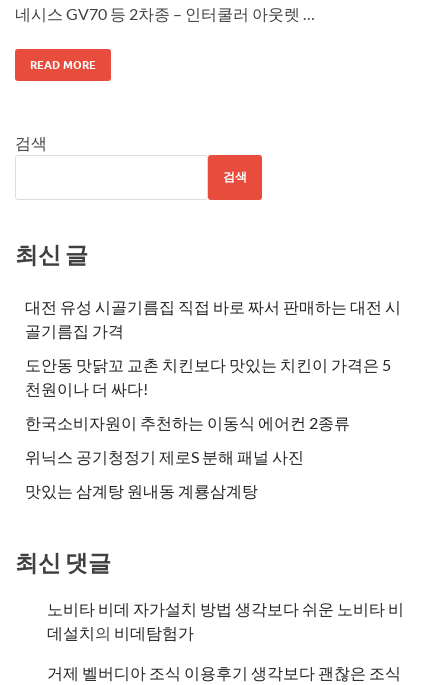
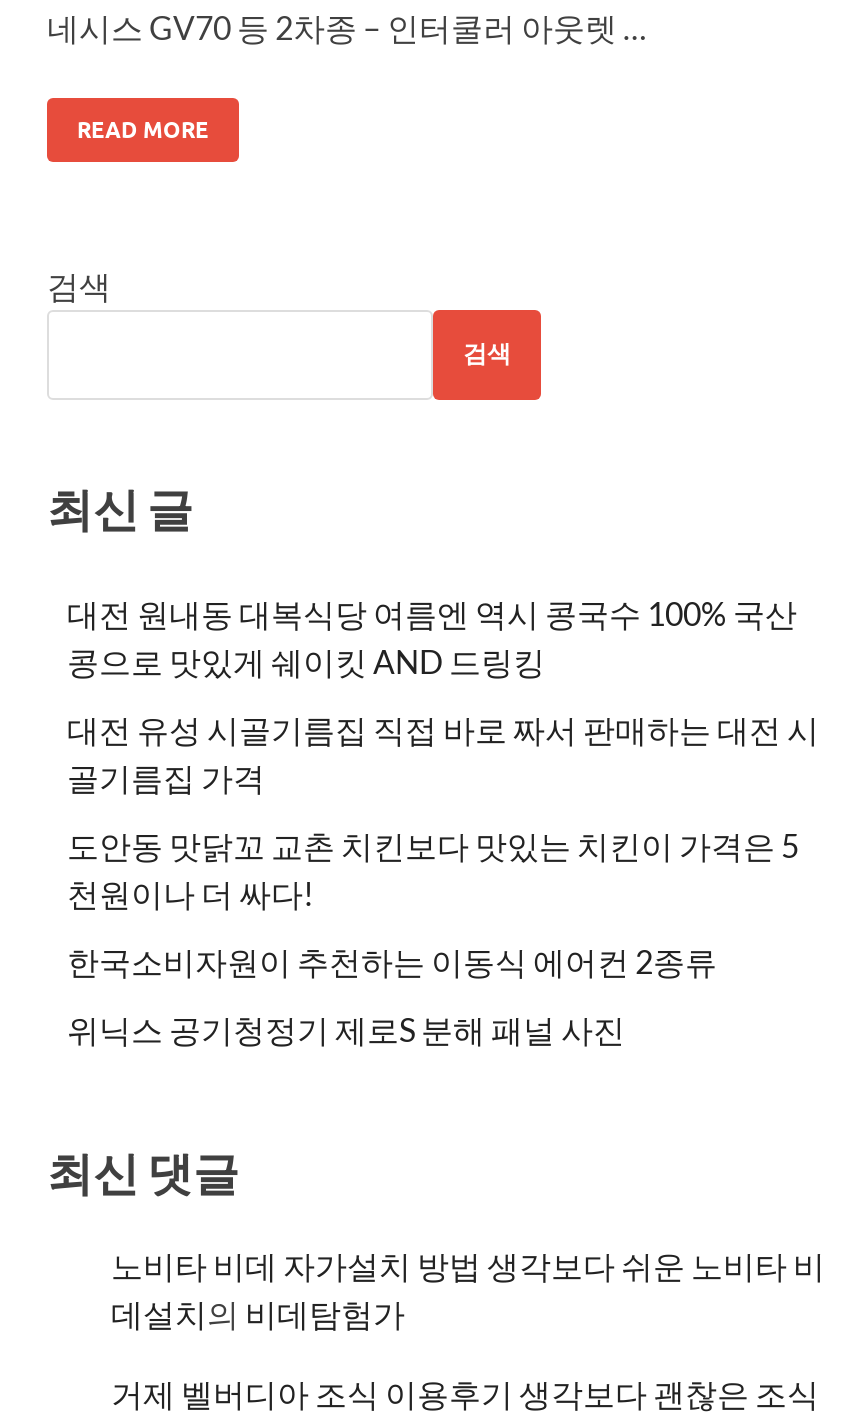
none -> [67,593,797,679] 대전 원내동 대복식당 여름엔 역시 콩국수 100% 국산 | 콩으로 맛있게 쉐이킷 AND 드링킹
moved [25,296,401,465] -> [67,709,819,1047]: 대전 유성 시골기름집 직접 바로 짜서 판매하는 대전 시 | 골기름집 가격 | 도안동 맛닭꼬 교촌 치킨보다 맛있는 치킨이 가격은 5 | 천원이나 더 싸다! | 한국소비자원이 추천하는 이동식 에어컨 2종류 | 위닉스 공기청정기 제로S 분해 패널 사진
[25,480,258,499] 맛있는 삼계탕 원내동 계룡삼계탕 -> none

